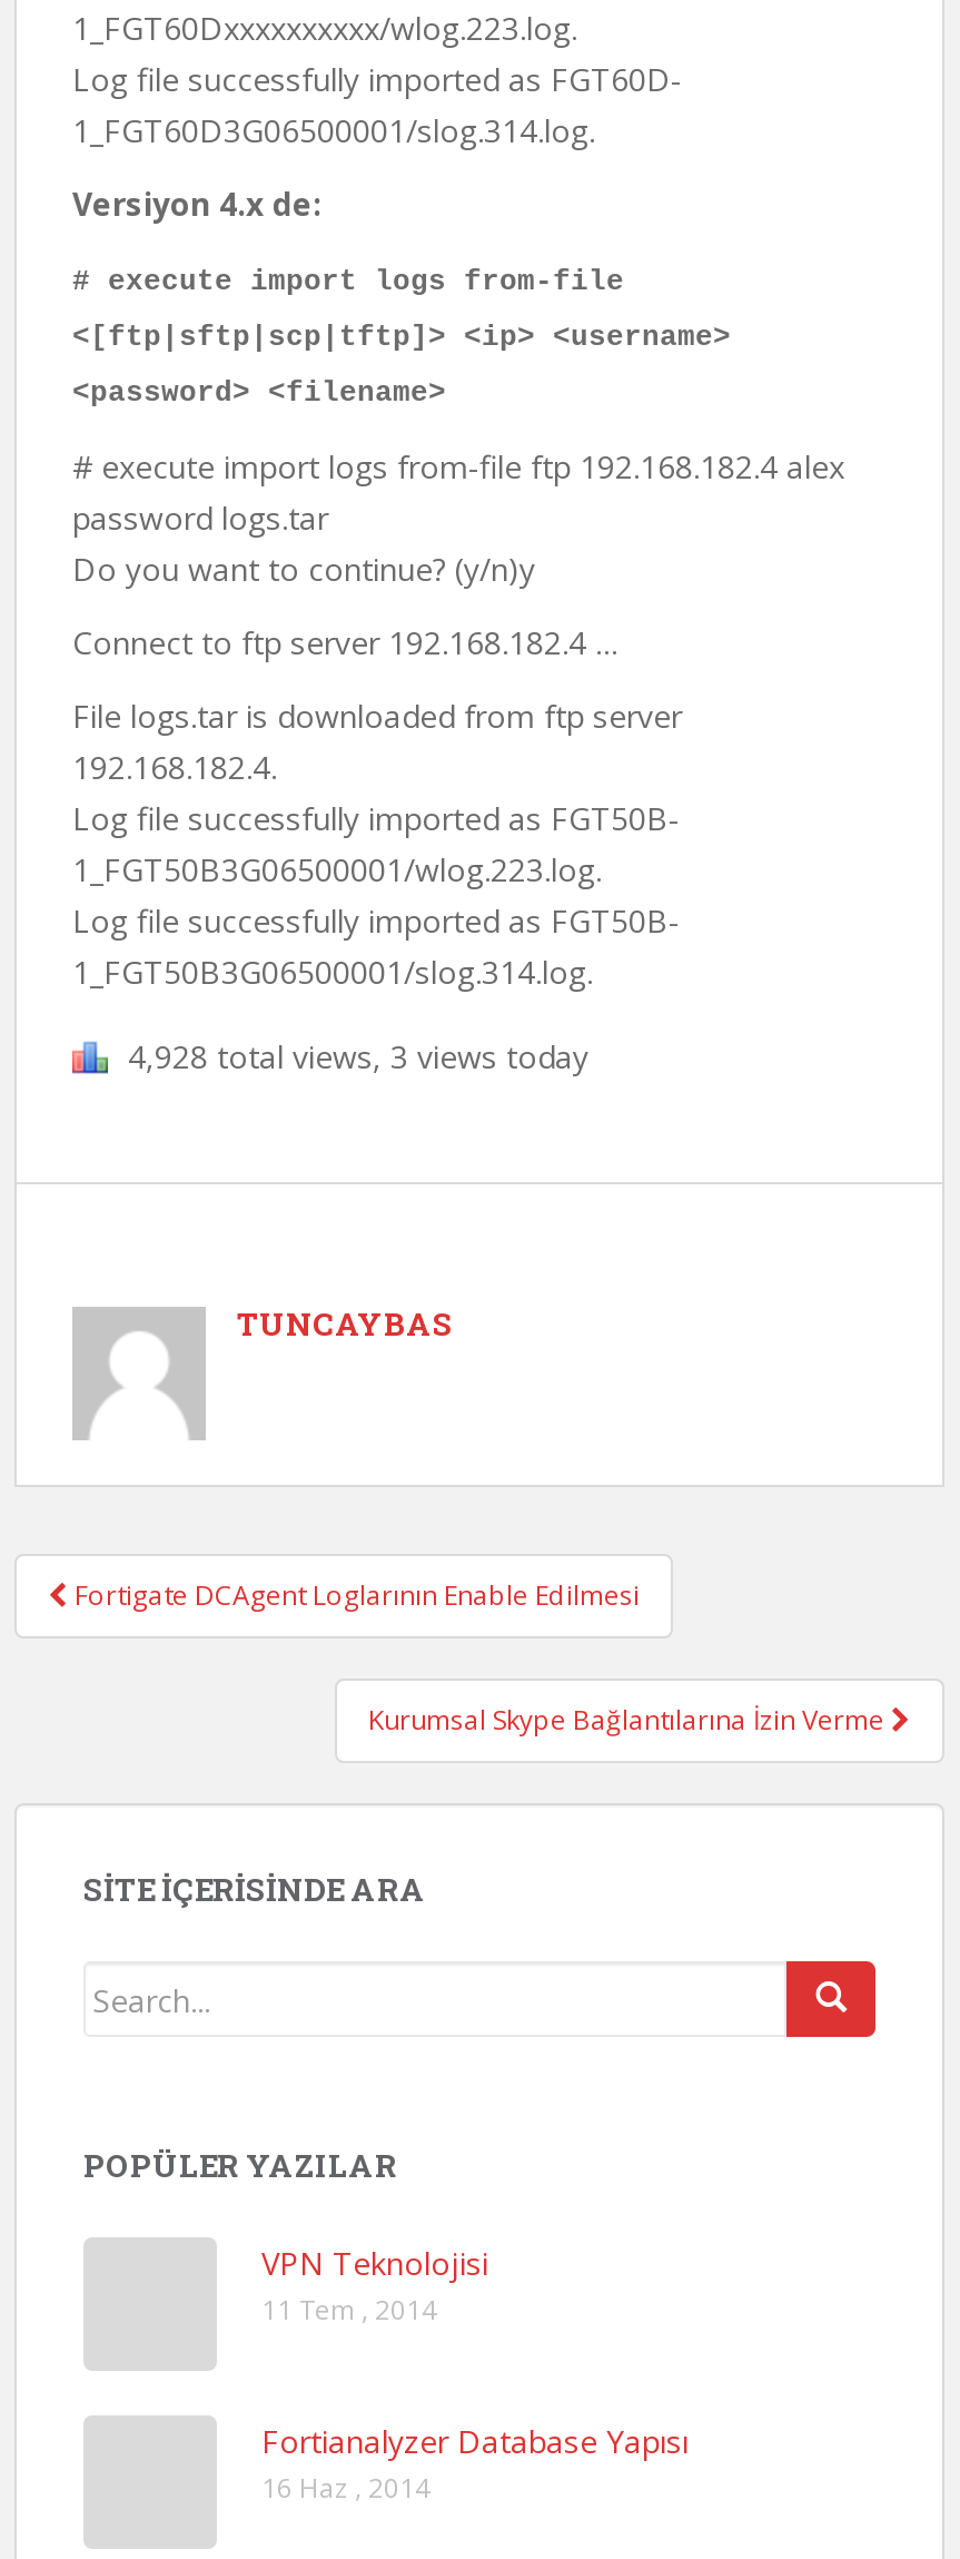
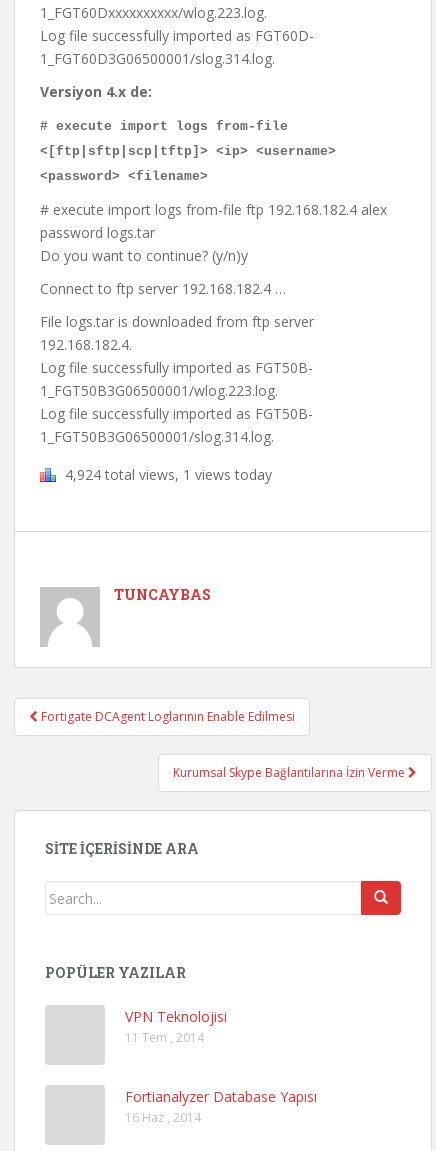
[128,1035,588,1077] 4,928 total views, 3 views today -> [65,465,272,484] 4,924 total views, 1 views today

